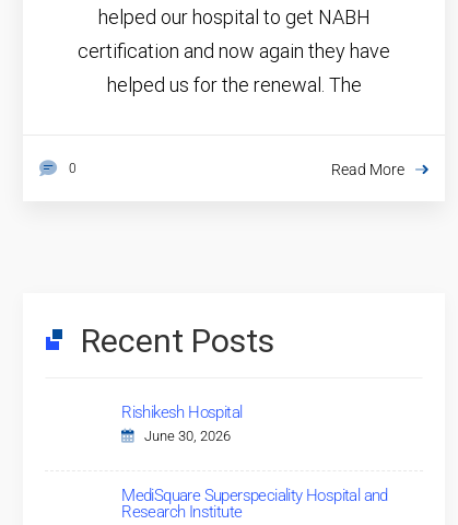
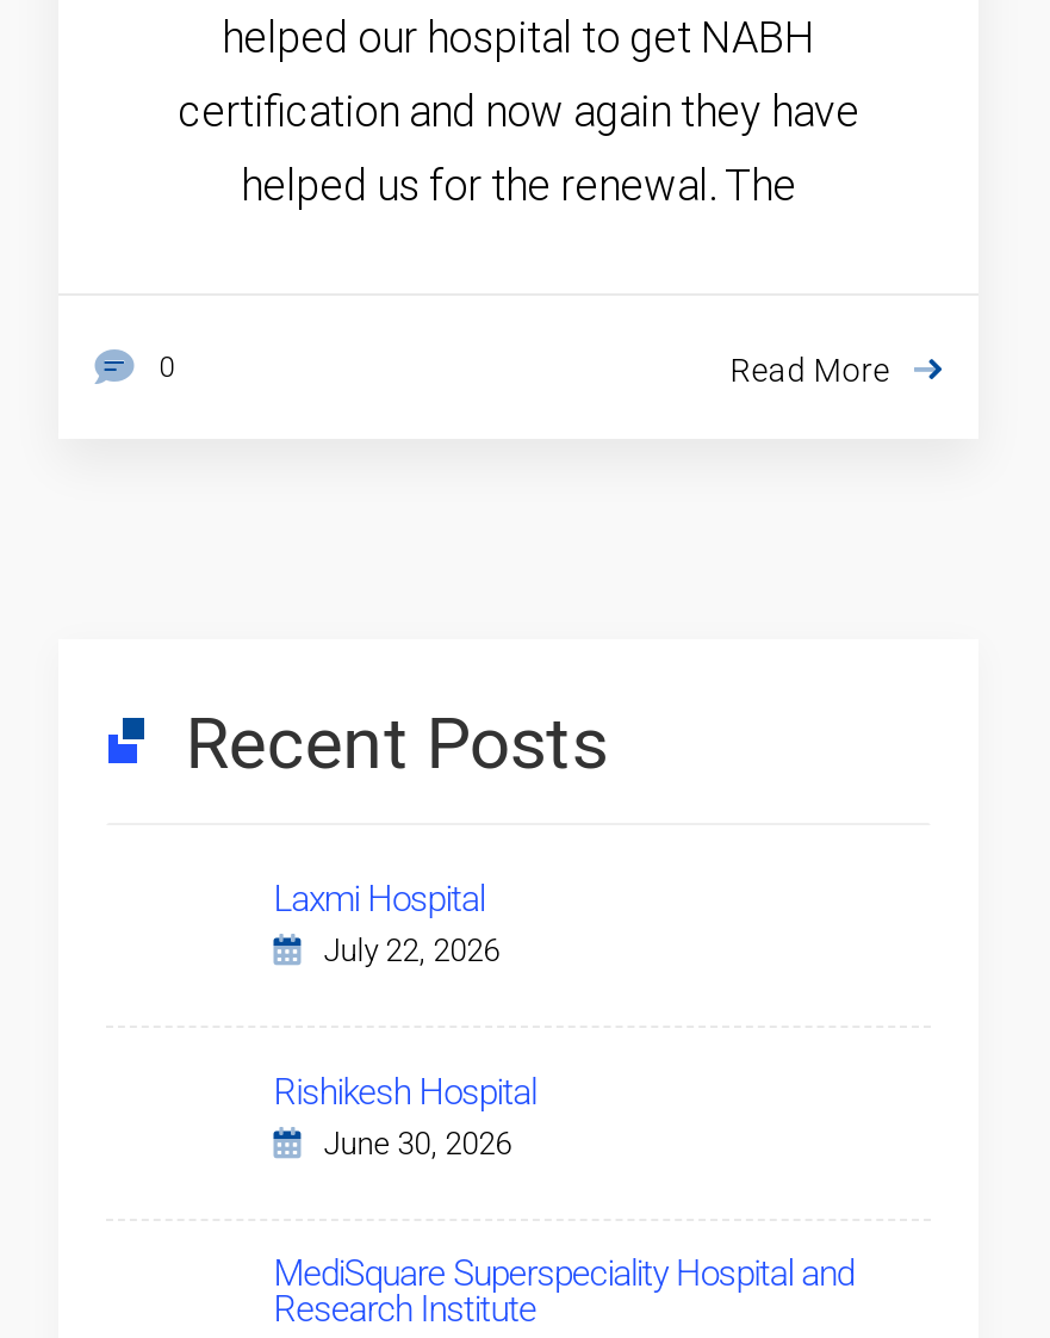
none -> [273,876,500,967] Laxmi Hospital | July 22, 2026

